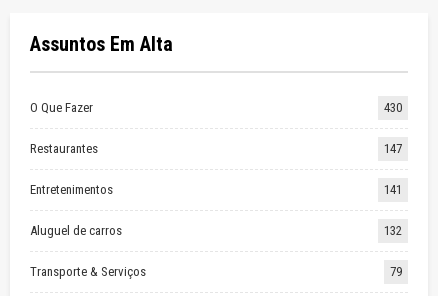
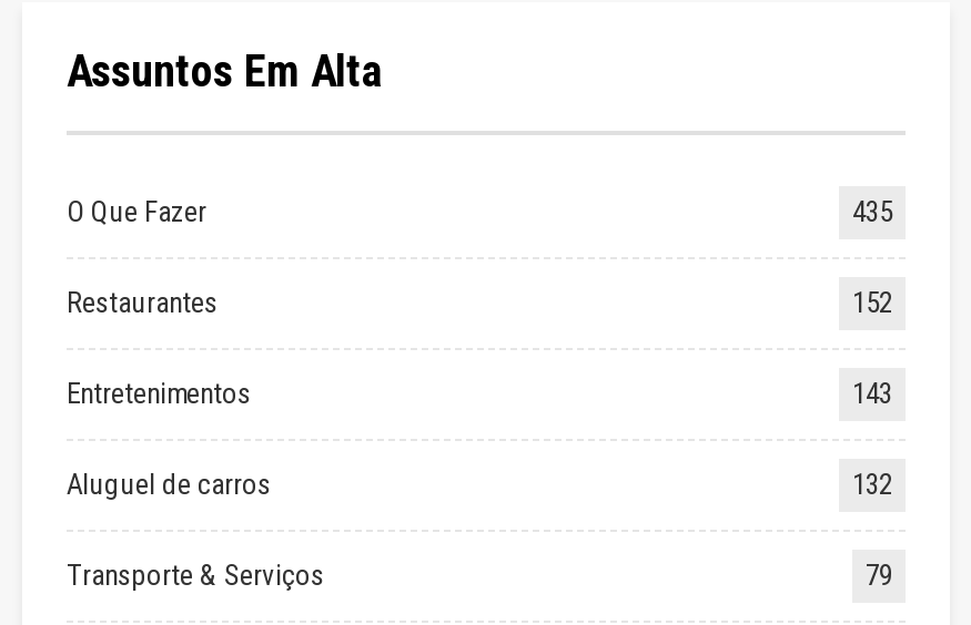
[384,100,402,115] 430 -> [852,195,892,228] 435
[384,141,402,156] 147 -> [852,286,892,319] 152
[384,182,402,197] 141 -> [852,377,892,410] 143

